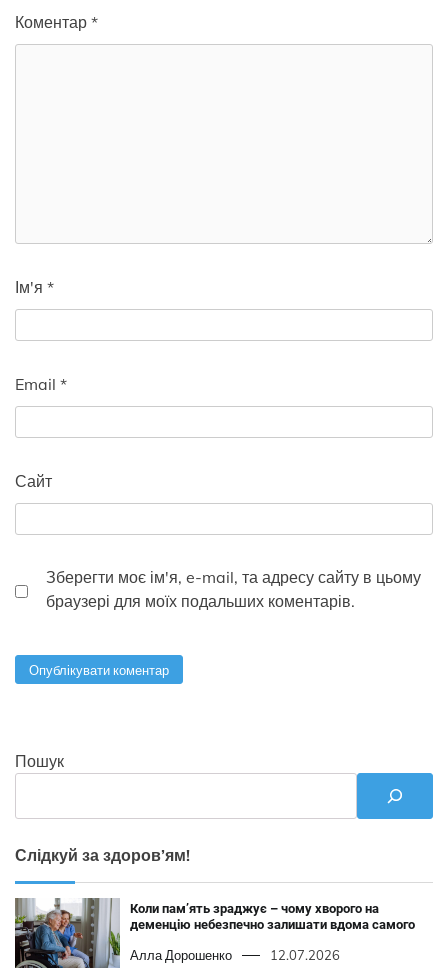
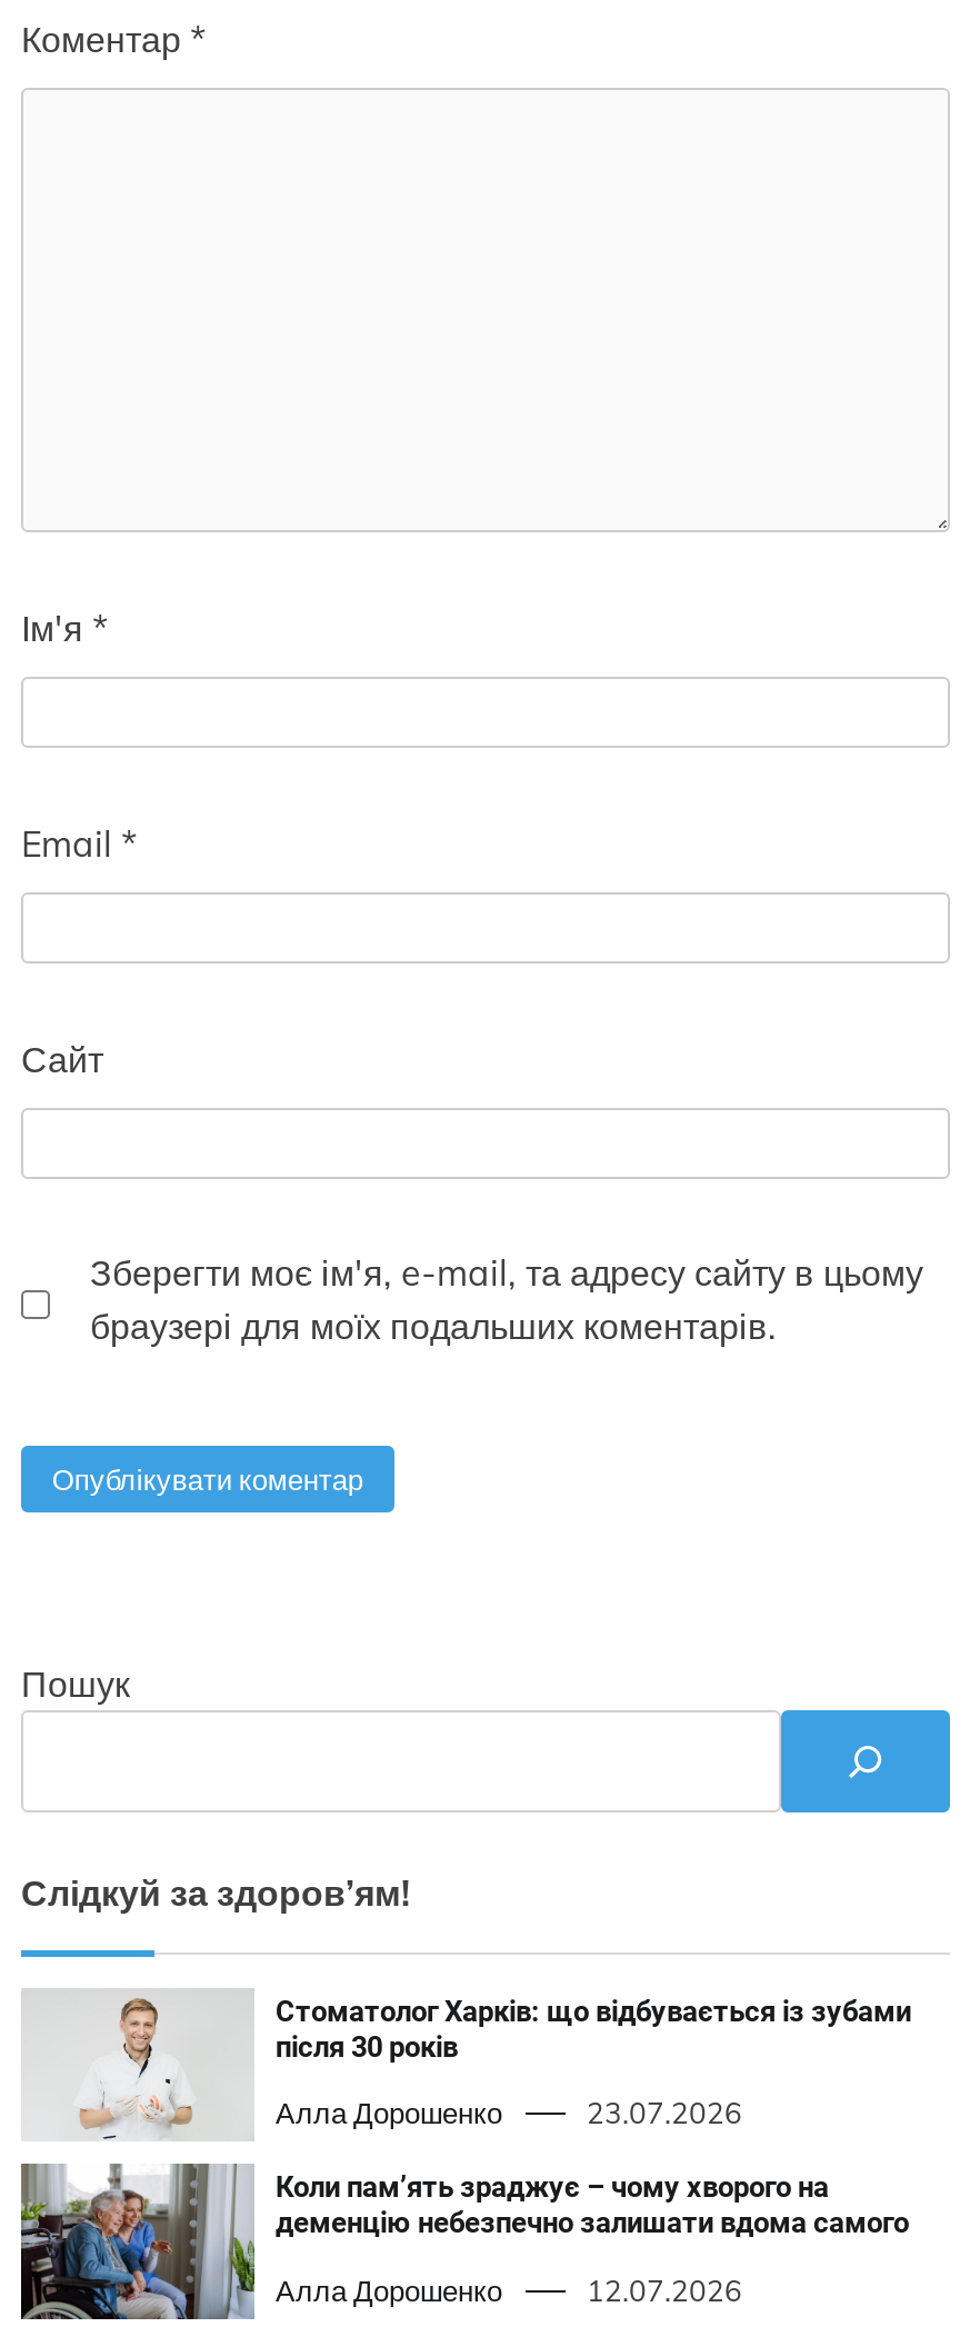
none -> [21,1991,911,2143] [image] | Стоматолог Харків: що відбувається із зубами | після 30 років | Алла Дорошенко | 23.07.2026

